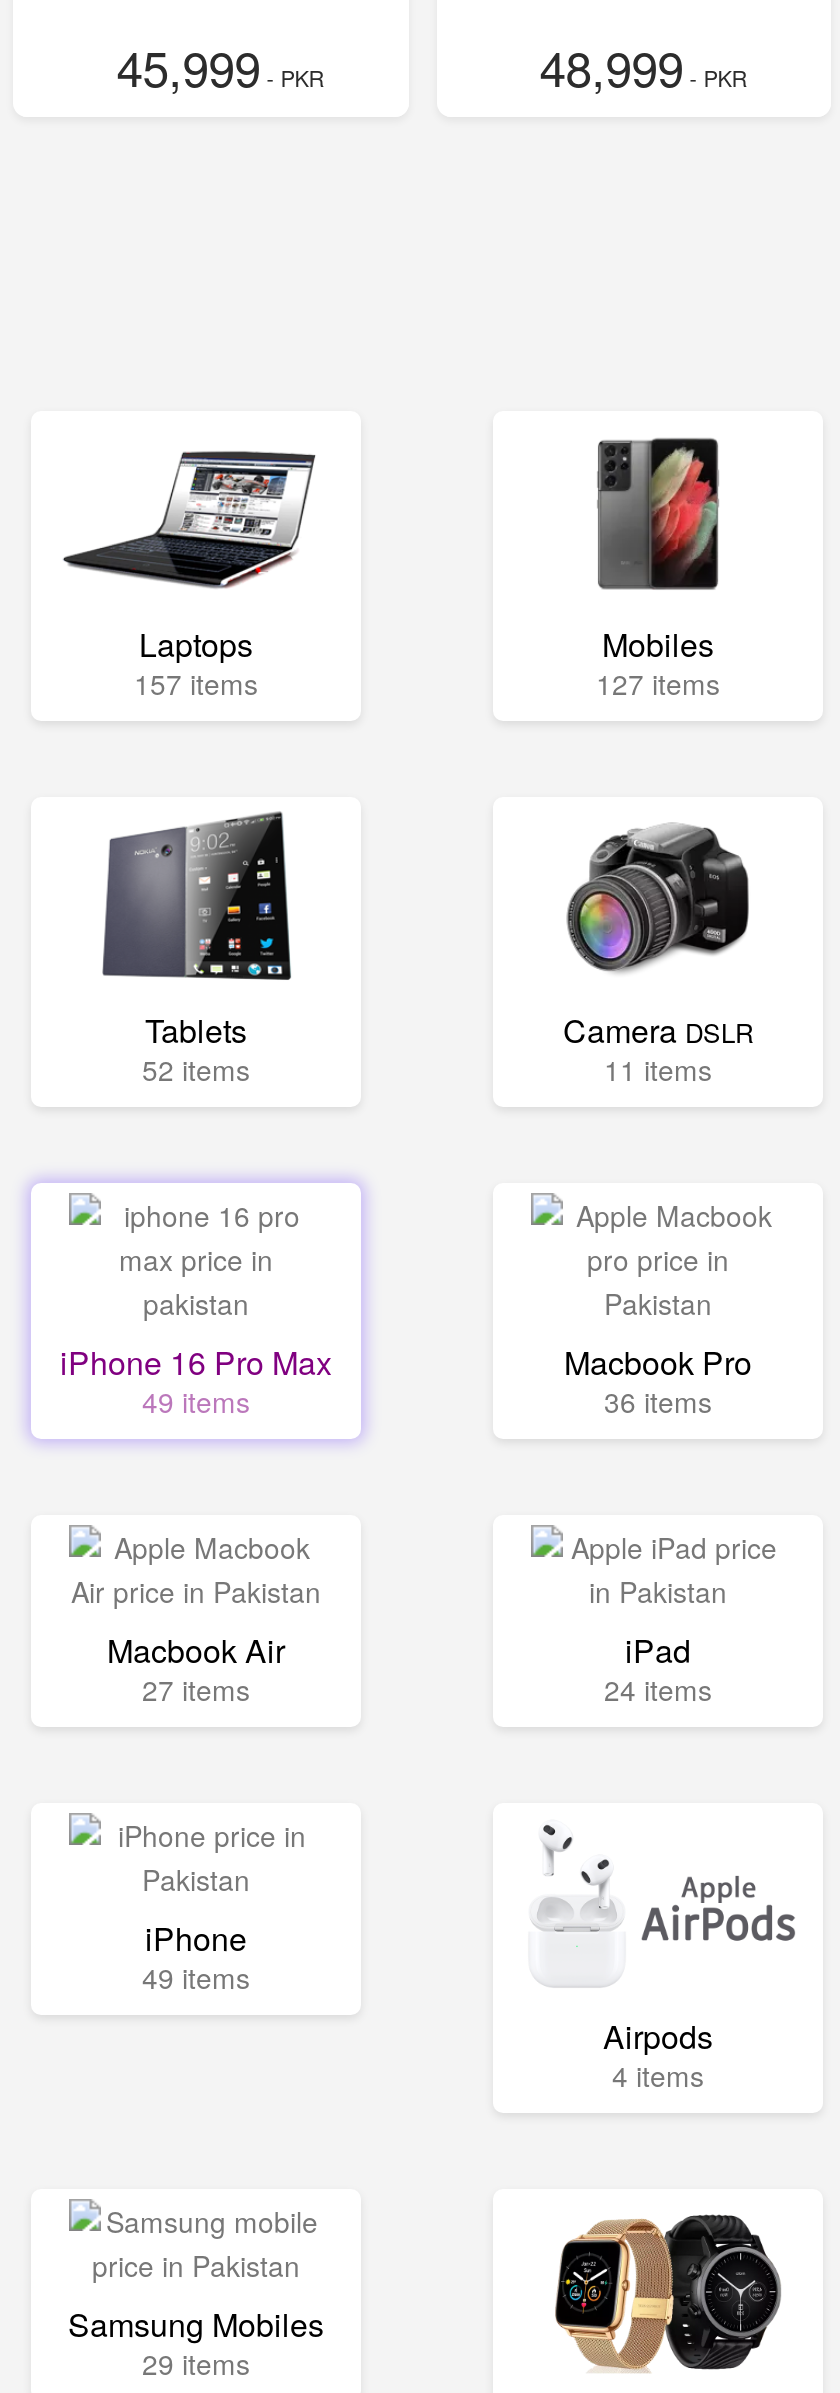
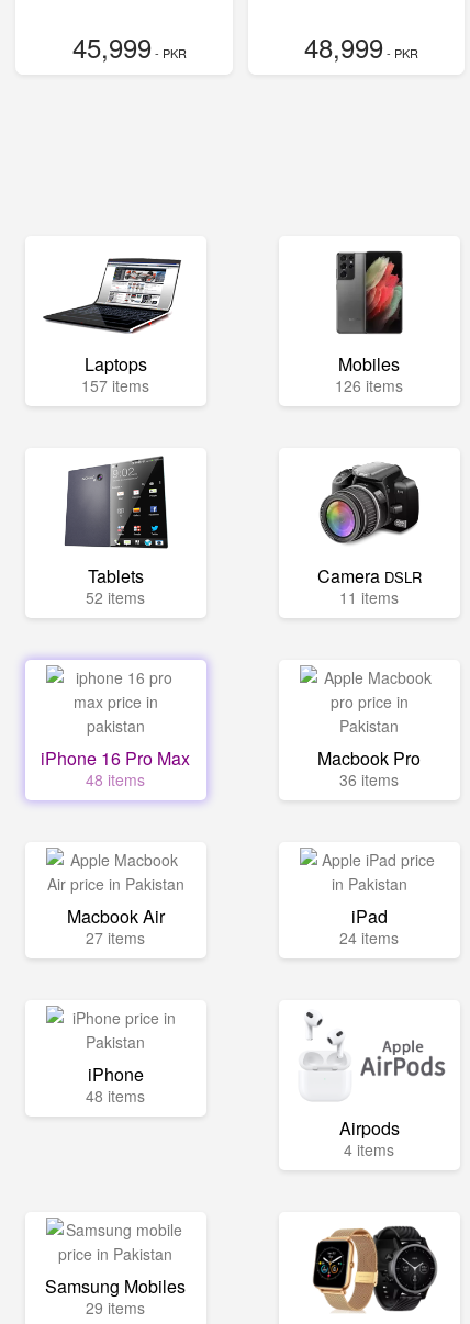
[596,663,720,703] 127 items -> [335,374,404,396] 126 items
[142,1381,250,1421] 49 items -> [86,768,146,790] 48 items
[142,1957,250,1997] 49 items -> [86,1085,146,1107] 48 items

